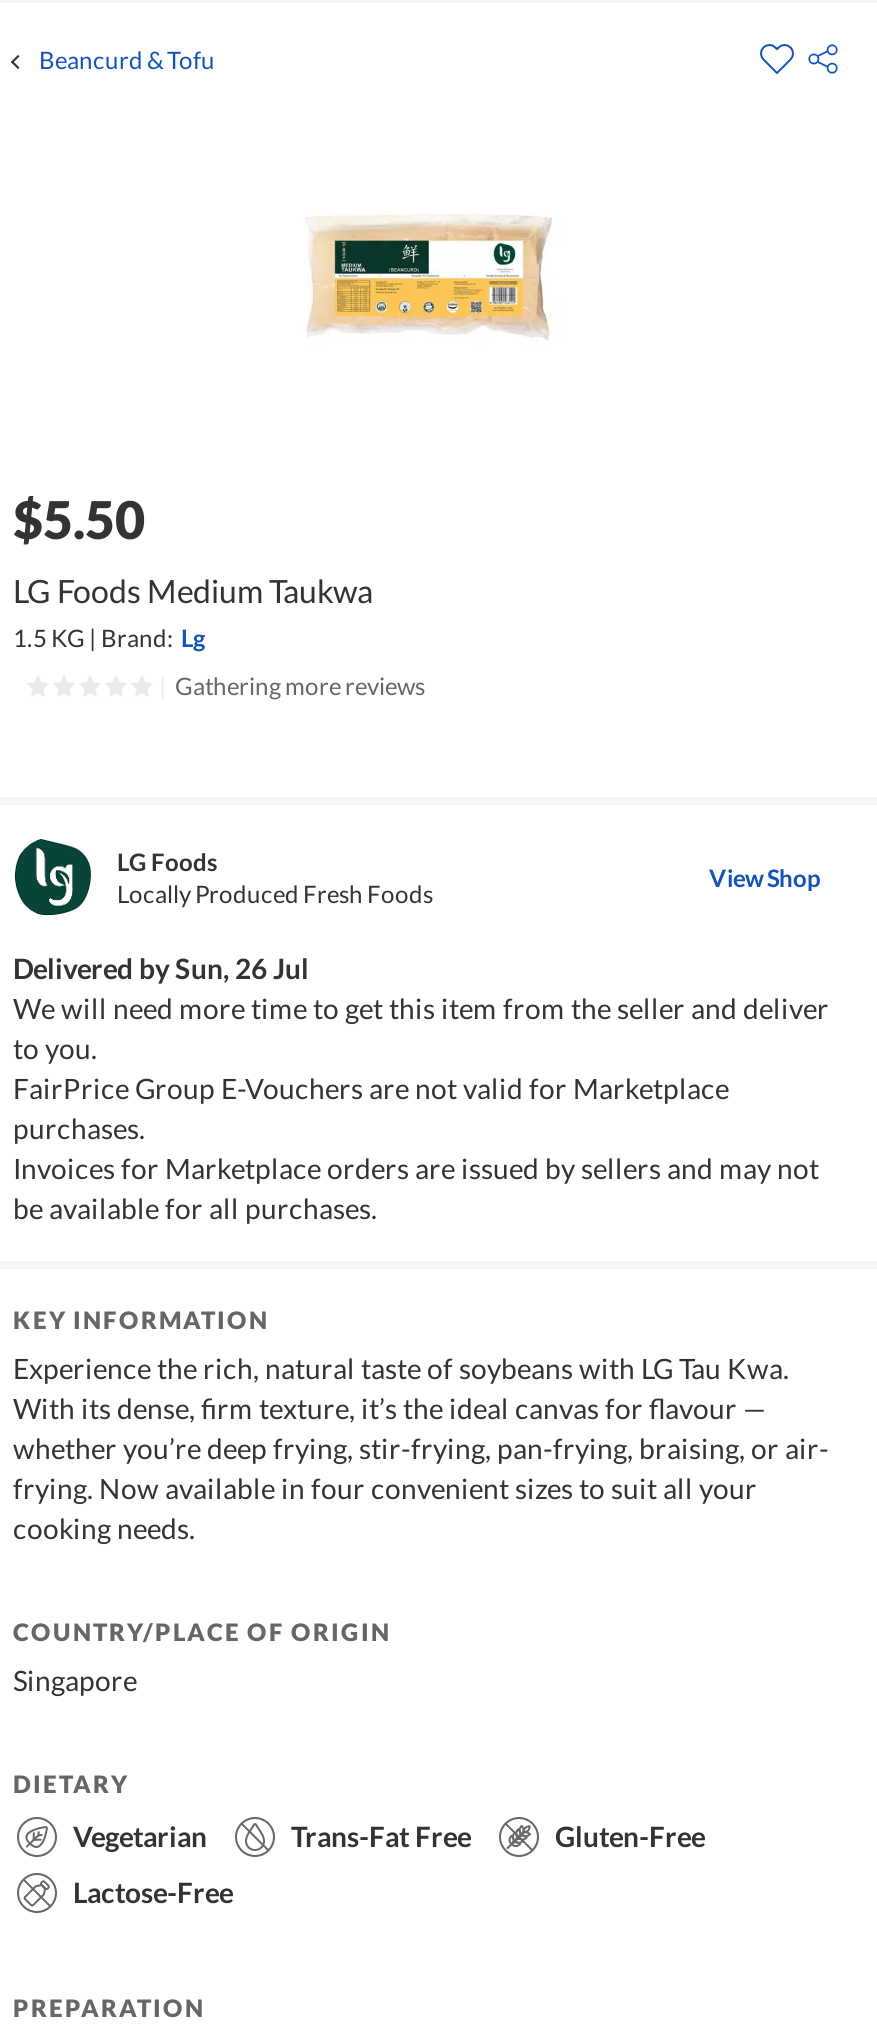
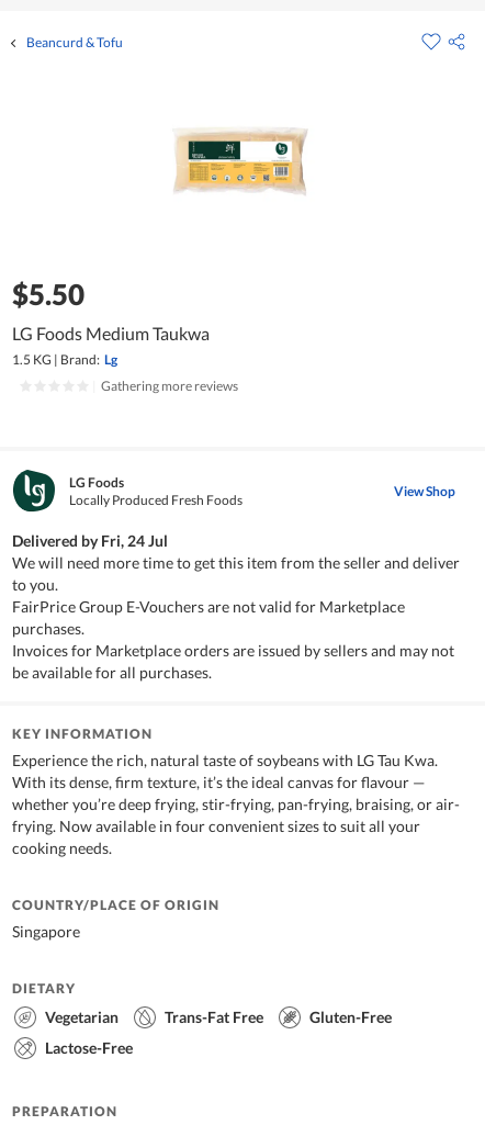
[13,952,309,986] Delivered by Sun, 26 Jul -> [12,532,168,550] Delivered by Fri, 24 Jul

